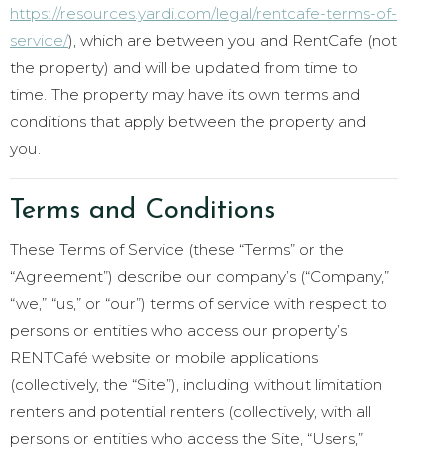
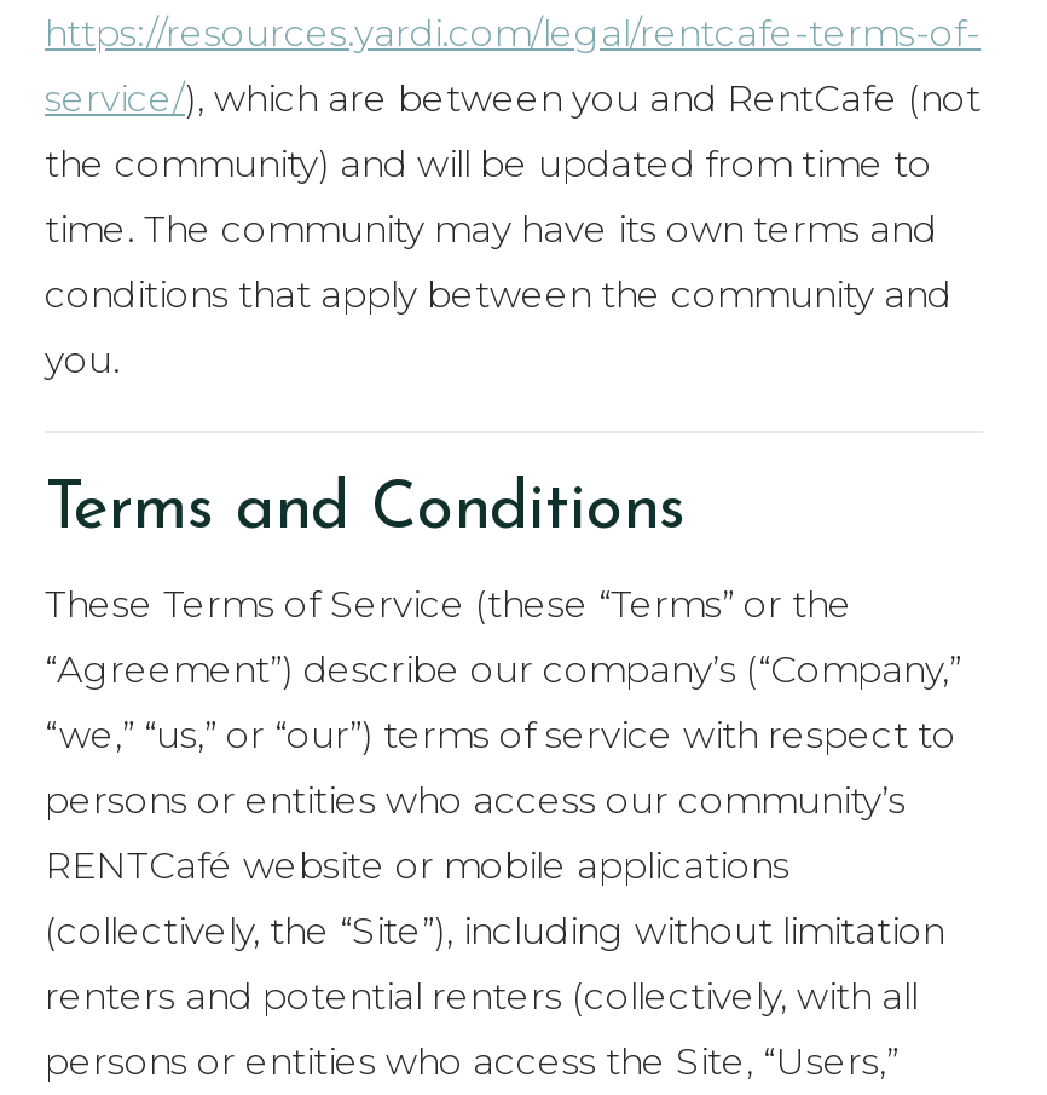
[10,58,358,77] the property) and will be updated from time to -> [45,140,932,186] the community) and will be updated from time to
[10,85,360,104] time. The property may have its own terms and -> [45,206,937,252] time. The community may have its own terms and
[10,112,366,131] conditions that apply between the property and -> [45,271,951,317] conditions that apply between the community and
[10,321,347,340] persons or entities who access our property’s -> [45,777,906,823] persons or entities who access our community’s

